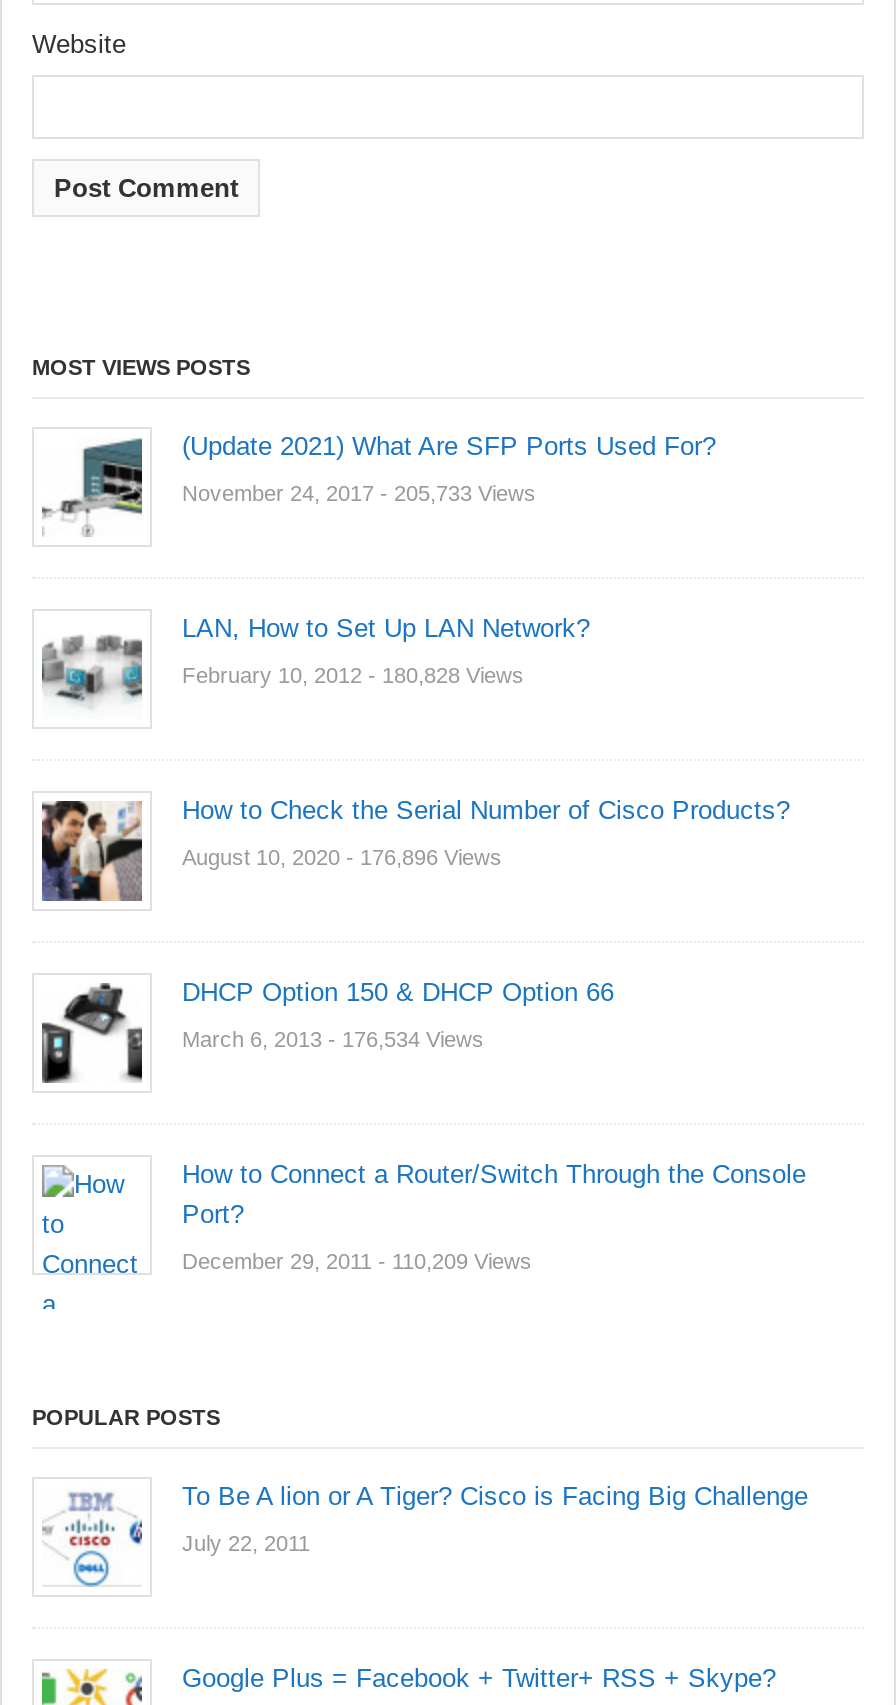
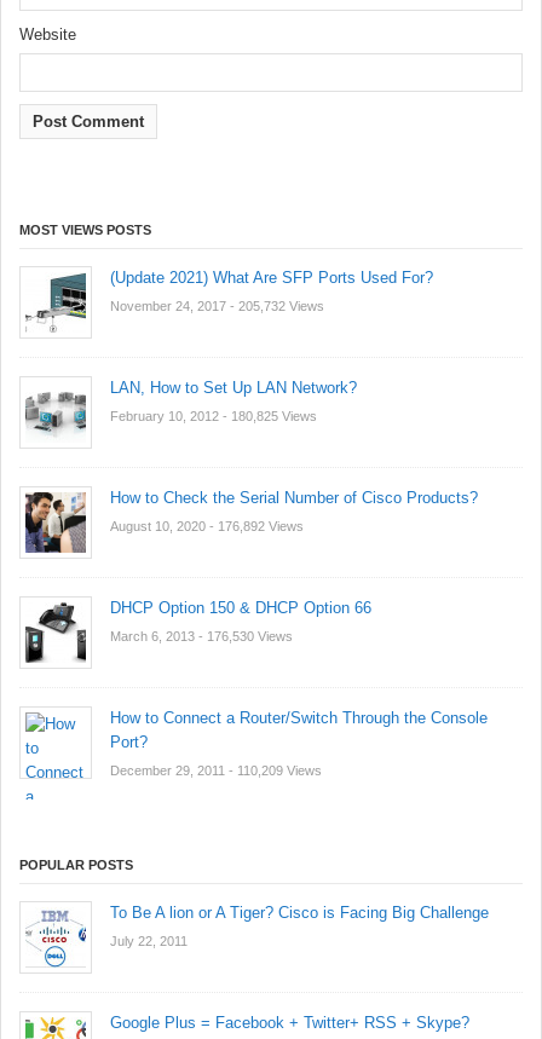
[182,482,536,506] November 24, 2017 - 205,733 Views -> [110,299,324,314] November 24, 2017 - 205,732 Views
[182,664,524,688] February 10, 2012 - 180,828 Views -> [110,409,317,424] February 10, 2012 - 180,825 Views
[182,846,502,870] August 10, 2020 - 176,896 Views -> [110,519,304,534] August 10, 2020 - 176,892 Views
[182,1028,484,1052] March 6, 2013 - 176,534 Views -> [110,630,293,644] March 6, 2013 - 176,530 Views

